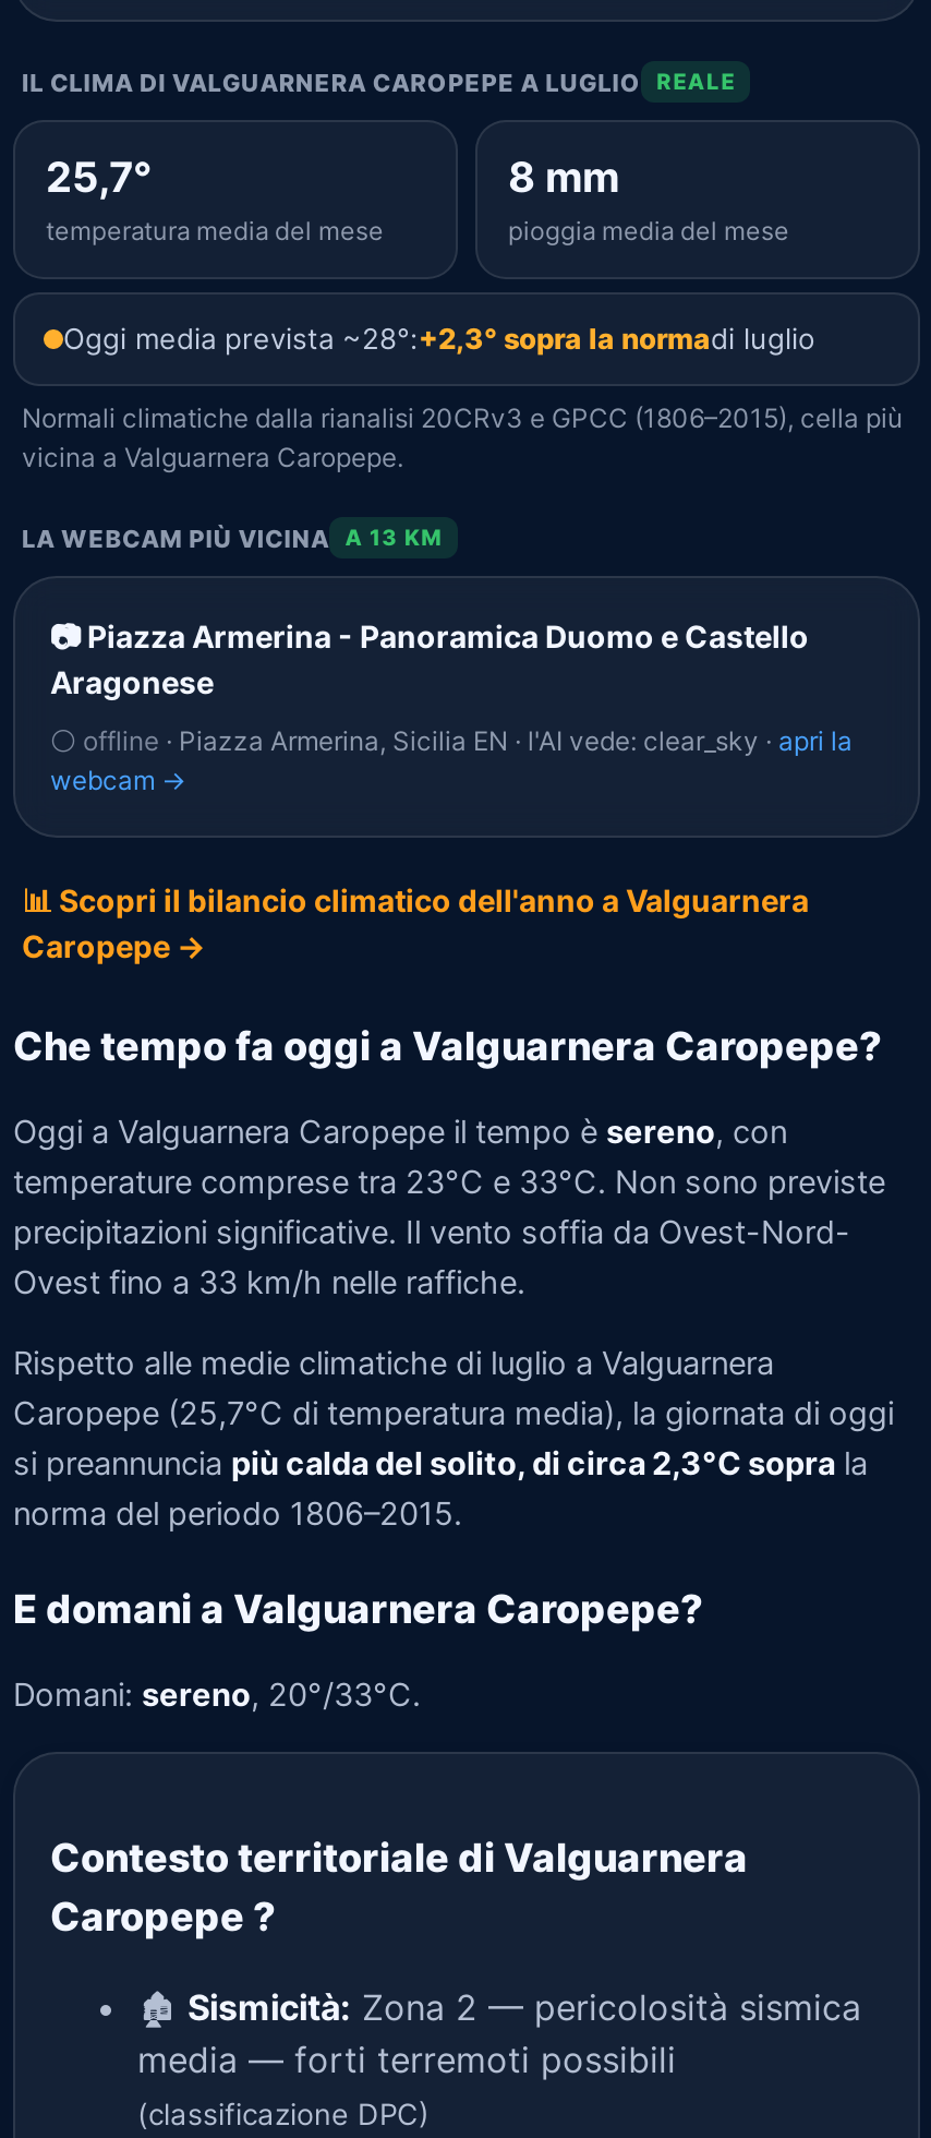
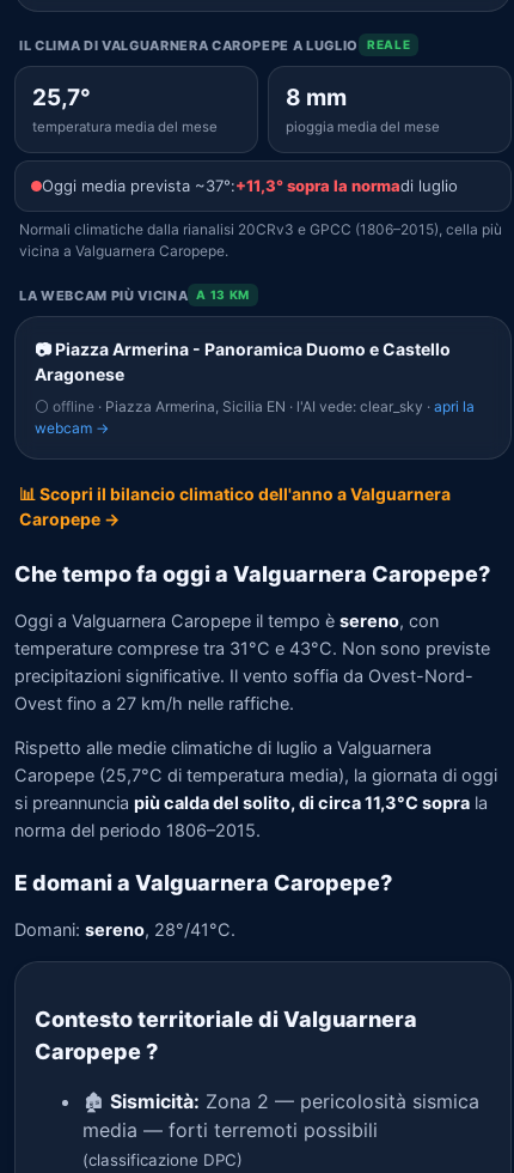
[63,321,815,356] Oggi media prevista ~28°:+2,3° sopra la normadi luglio -> [42,176,458,195] Oggi media prevista ~37°:+11,3° sopra la normadi luglio
[13,1162,885,1201] temperature comprese tra 23°C e 33°C. Non sono previste -> [14,637,490,659] temperature comprese tra 31°C e 43°C. Non sono previste
[13,1262,525,1301] Ovest fino a 33 km/h nelle raffiche. -> [14,692,294,714] Ovest fino a 27 km/h nelle raffiche.
[13,1444,868,1484] si preannuncia più calda del solito, di circa 2,3°C sopra la -> [14,792,488,814] si preannuncia più calda del solito, di circa 11,3°C sopra la
[13,1674,421,1714] Domani: sereno, 20°/33°C. -> [14,919,235,940] Domani: sereno, 28°/41°C.

